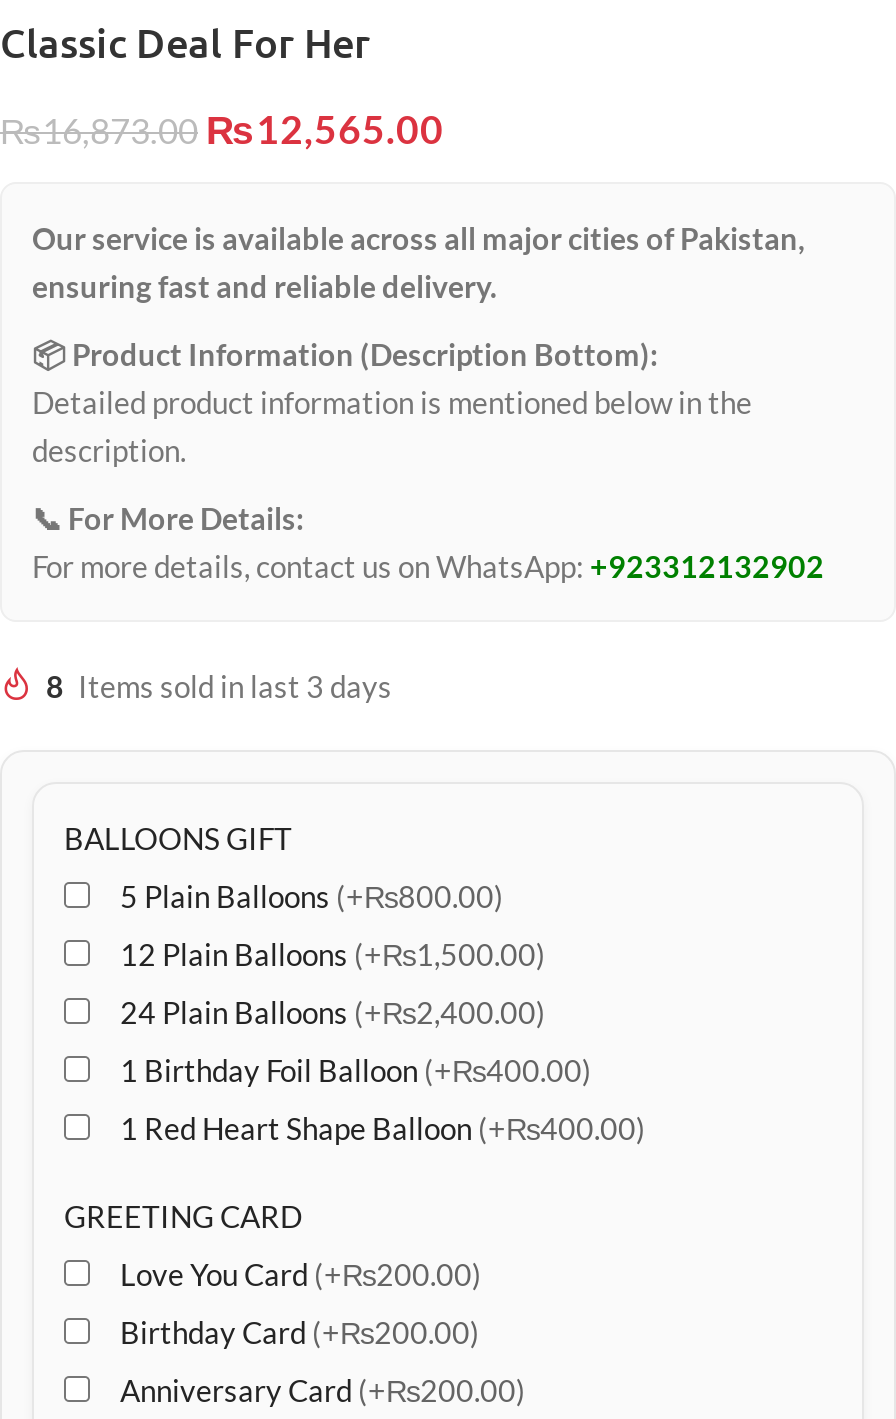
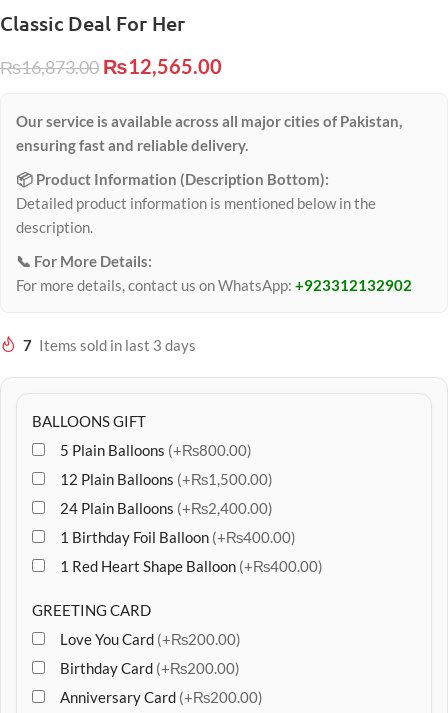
[46,668,392,704] 8 Items sold in last 3 days -> [23,336,196,354] 7 Items sold in last 3 days

